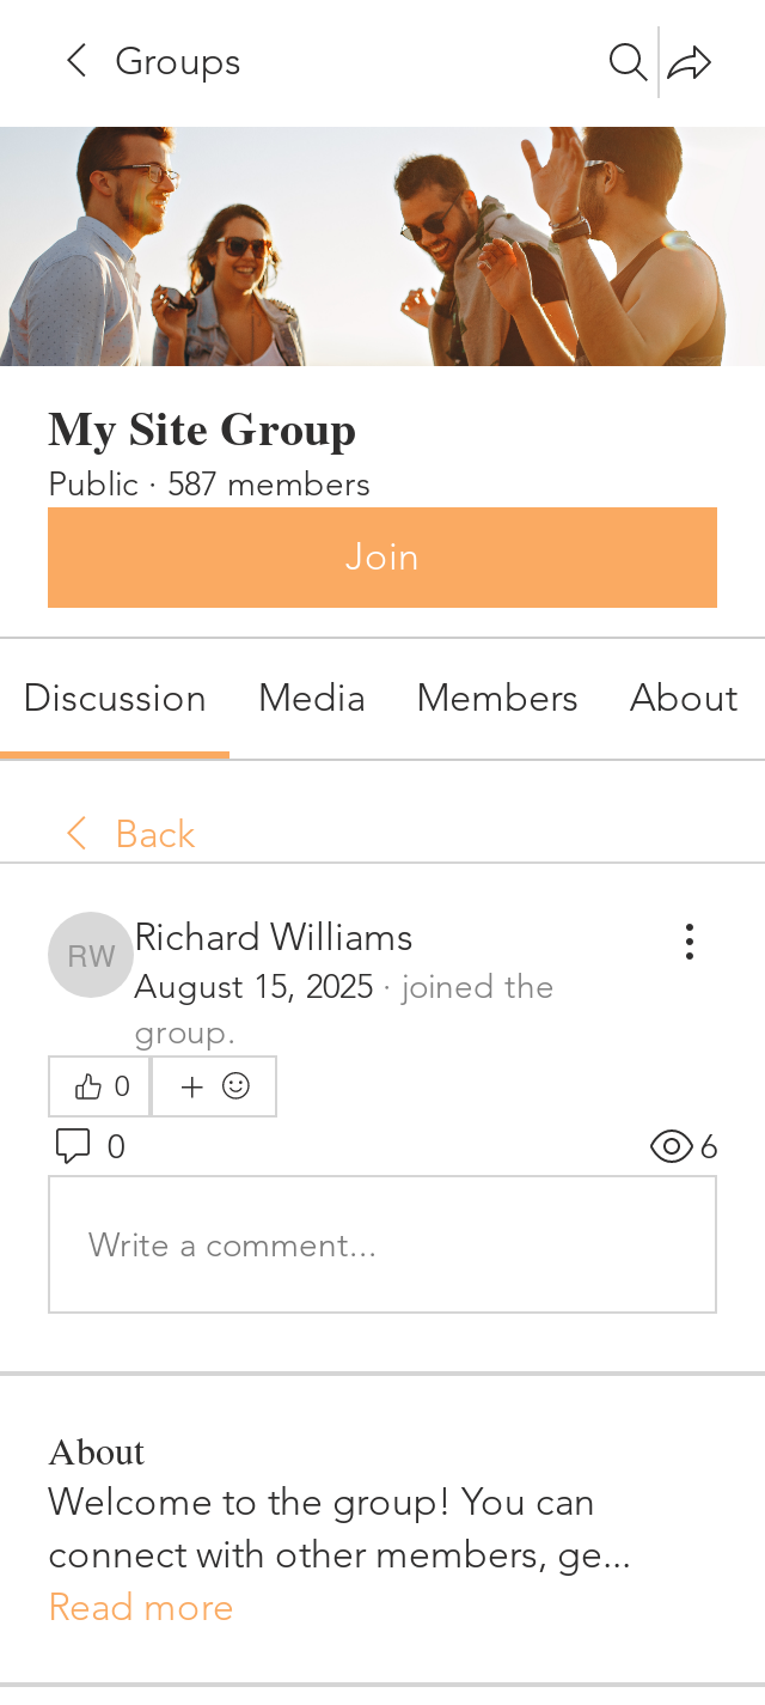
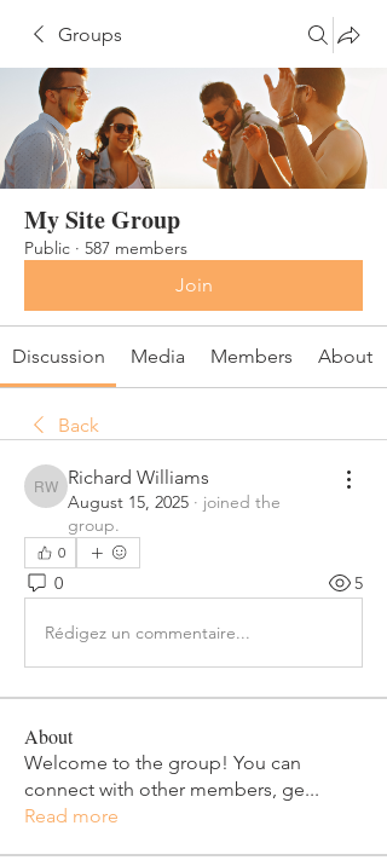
[700,1124,717,1167] 6 -> [354,571,363,593] 5
[88,1222,378,1265] Write a comment... -> [45,621,250,643] Rédigez un commentaire...

